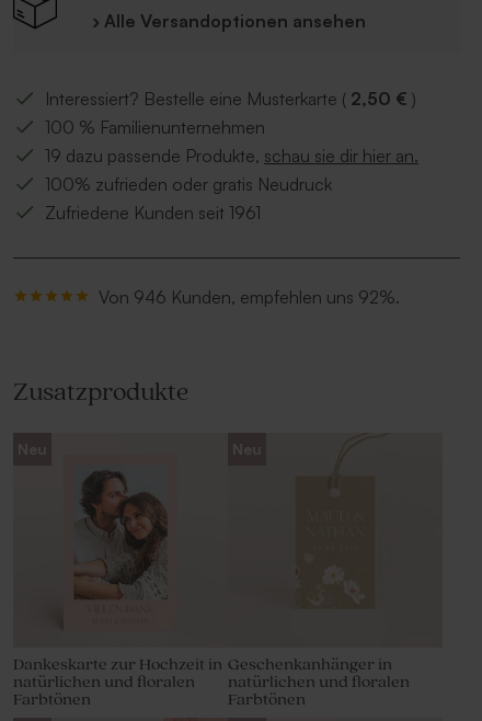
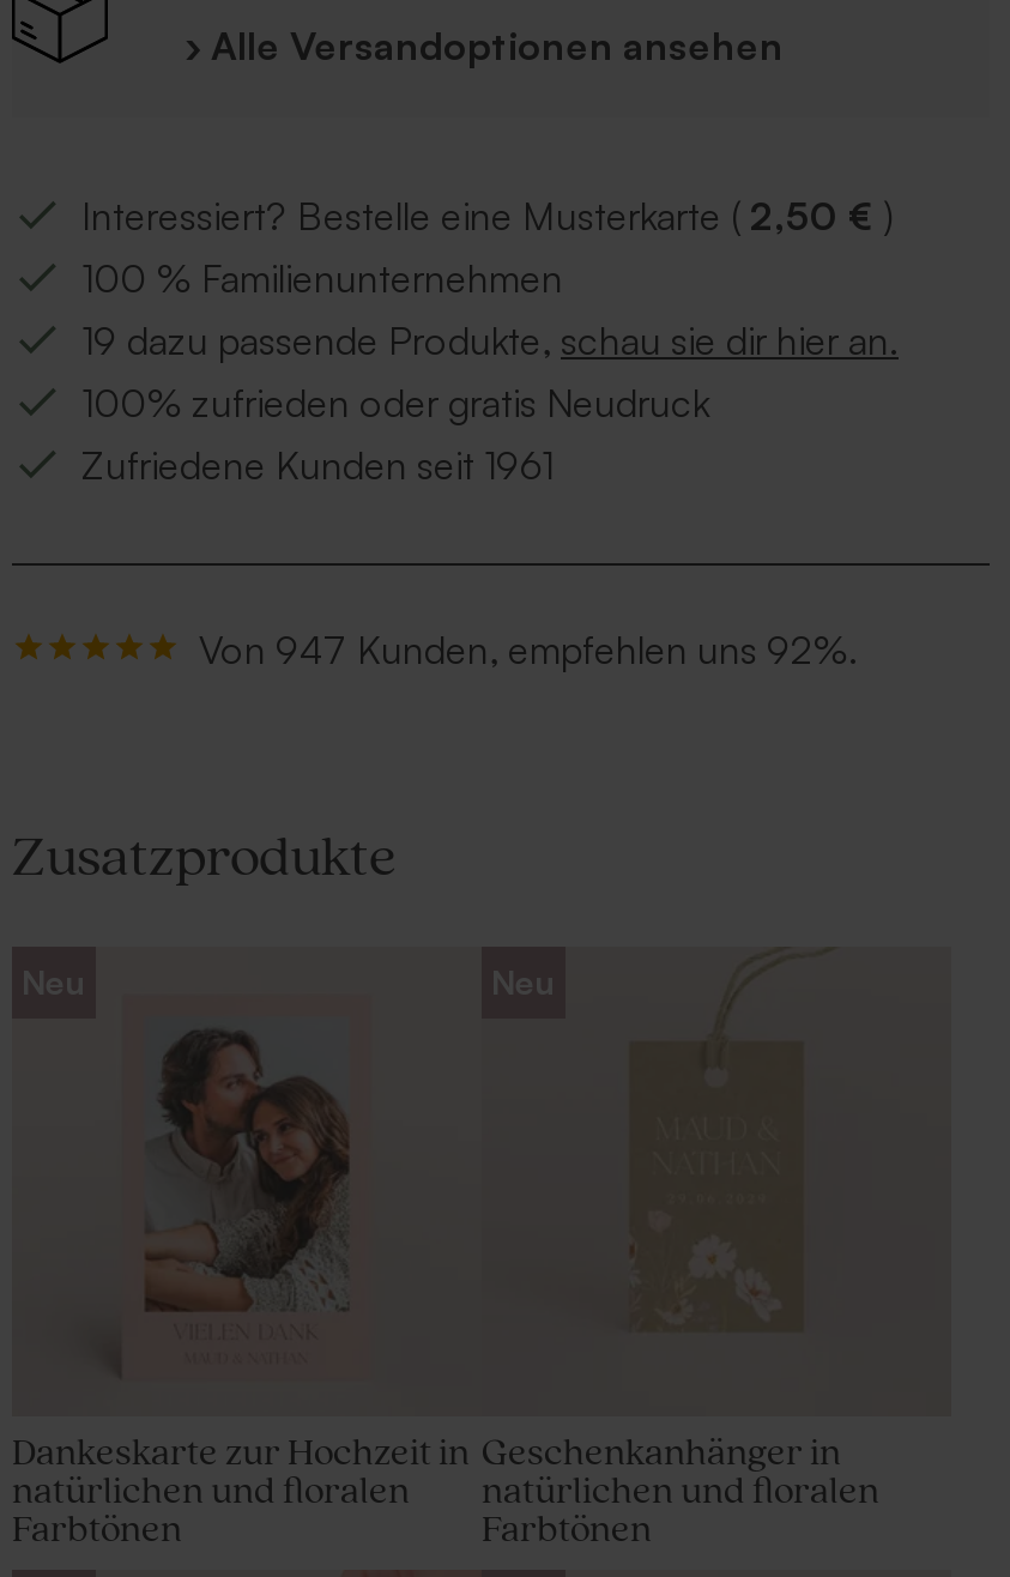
[99,286,400,308] Von 946 Kunden, empfehlen uns 92%. -> [199,626,858,674] Von 947 Kunden, empfehlen uns 92%.

